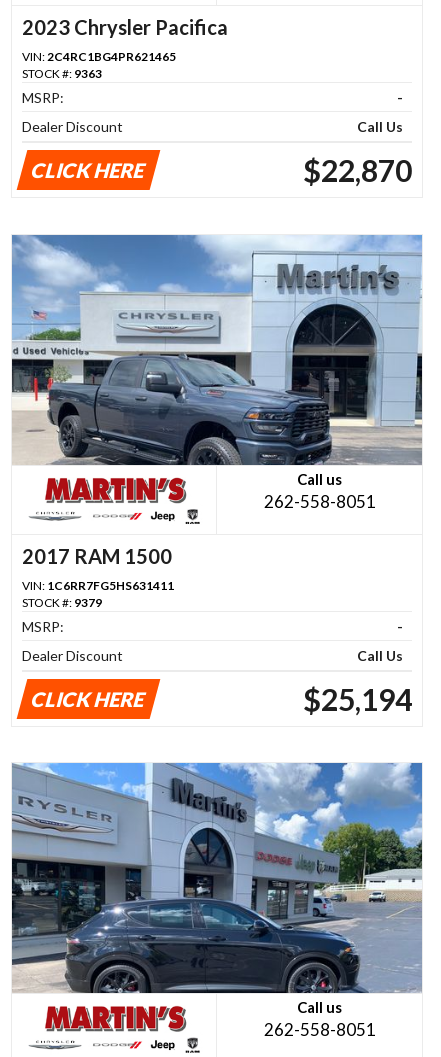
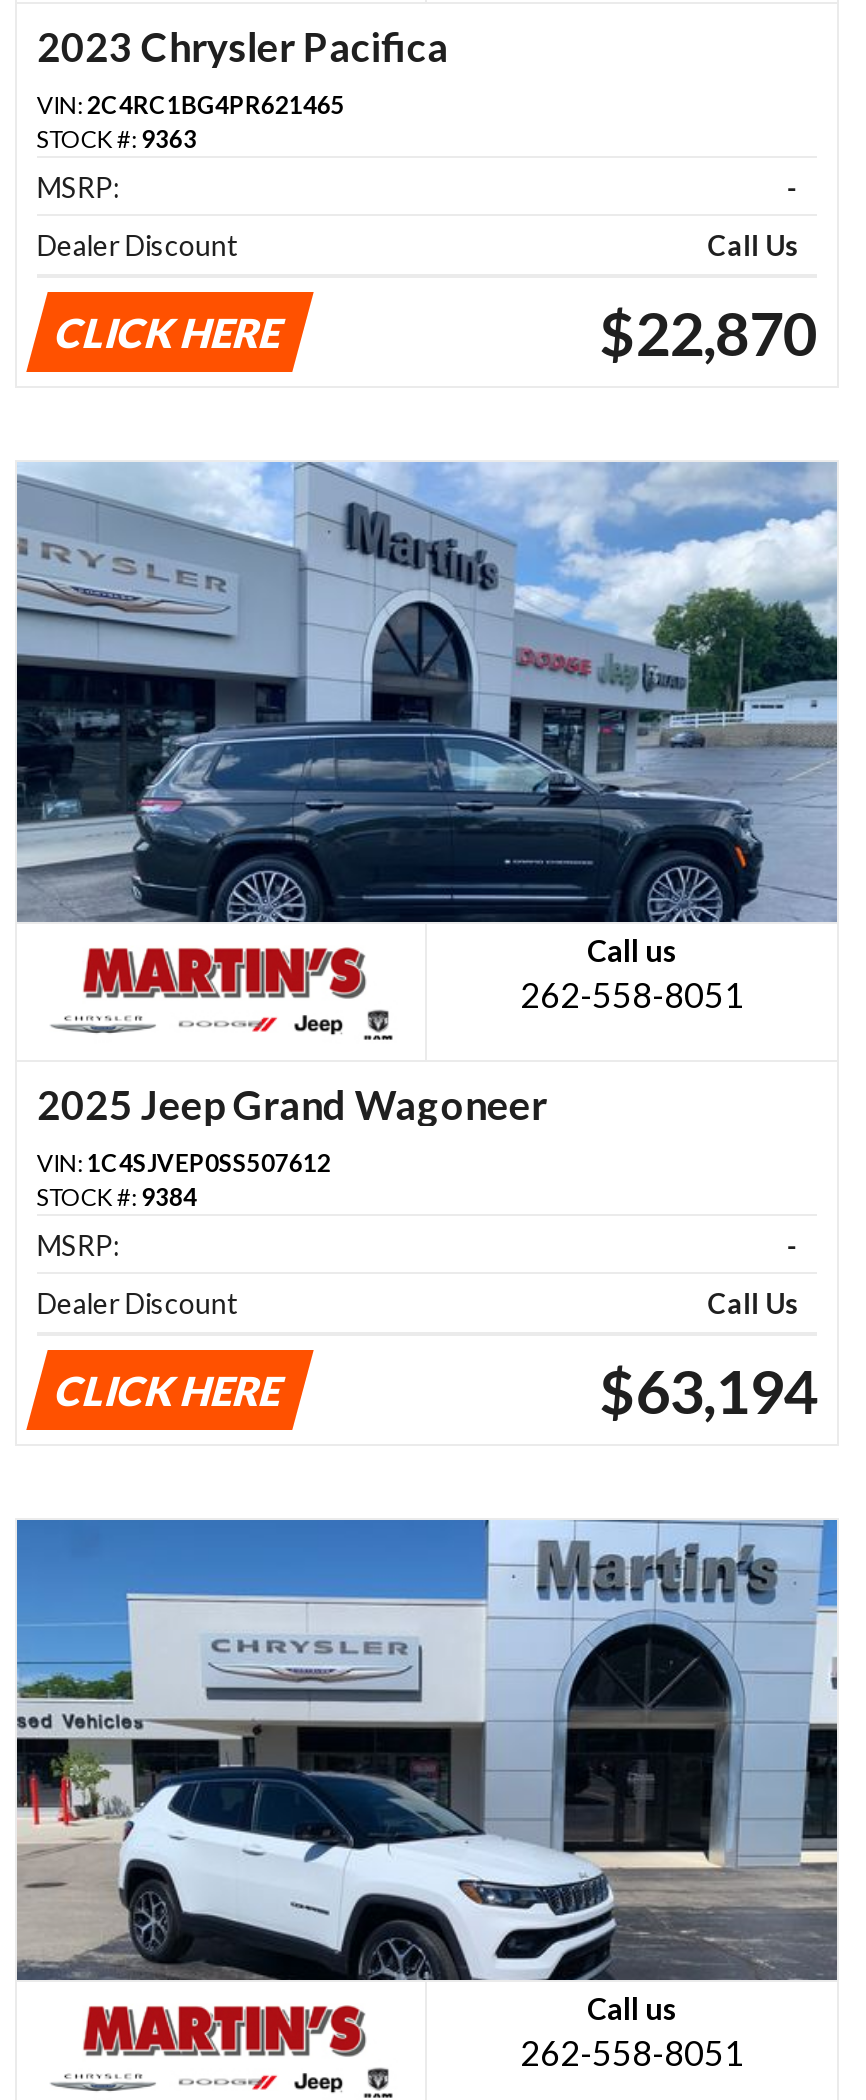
[12,235,423,466] [image] -> [15,461,839,925] [image]
[22,544,174,610] 2017 RAM 1500 | VIN: 1C6RR7FG5HS631411 | STOCK #: 9379 -> [37,1080,547,1212] 2025 Jeep Grand Wagoneer | VIN: 1C4SJVEP0SS507612 | STOCK #: 9384
[303,681,412,717] $25,194 -> [599,1354,817,1426] $63,194
[11,763,423,994] [image] -> [15,1519,839,1983] [image]

